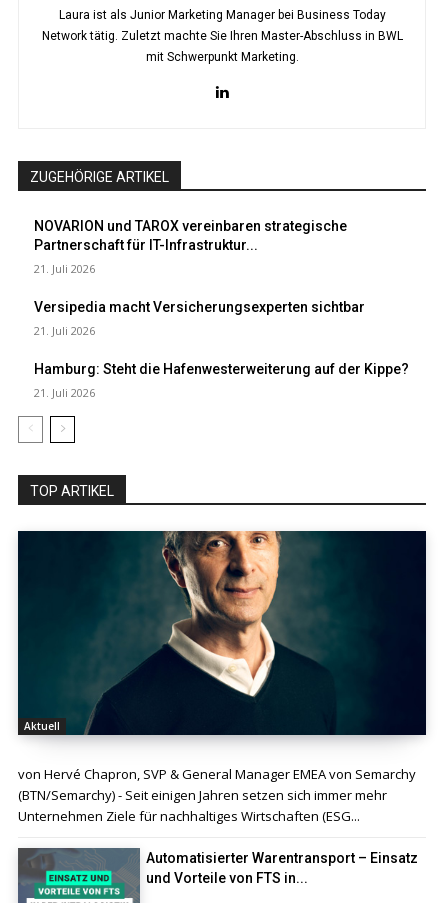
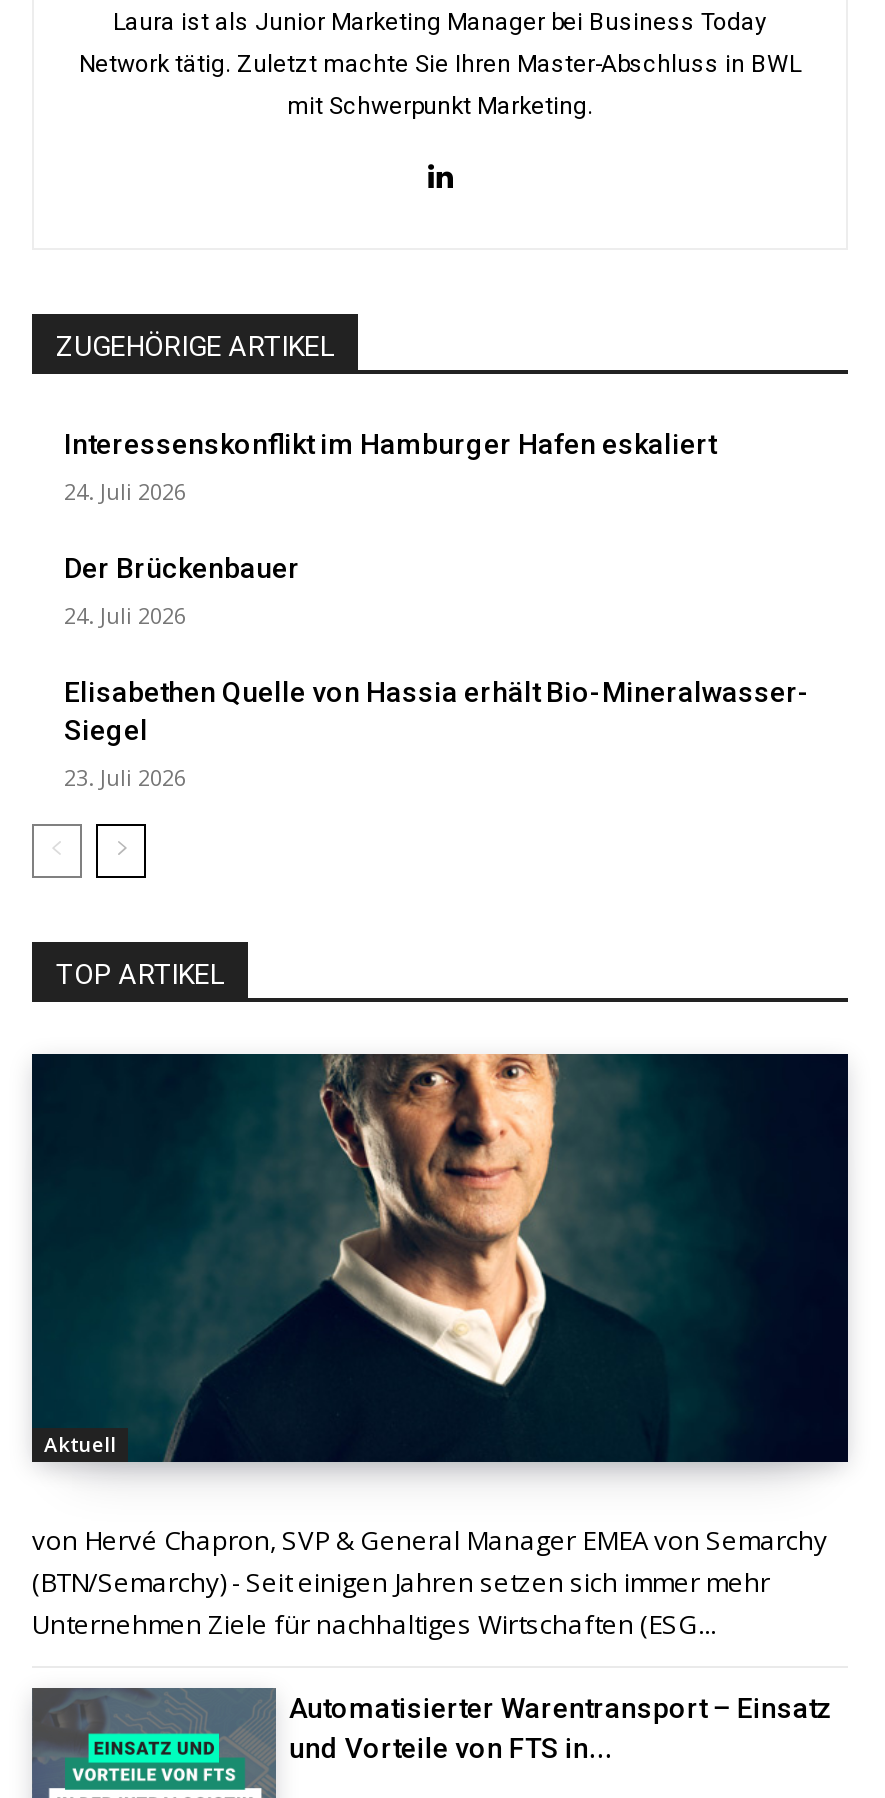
[34,218,347,253] NOVARION und TAROX vereinbaren strategische | Partnerschaft für IT-Infrastruktur... -> [64,428,716,460] Interessenskonflikt im Hamburger Hafen eskaliert
[34,261,95,276] 21. Juli 2026 -> [64,476,186,506] 24. Juli 2026
[34,299,365,315] Versipedia macht Versicherungsexperten sichtbar -> [64,552,300,584] Der Brückenbauer
[34,323,95,338] 21. Juli 2026 -> [64,600,186,630] 24. Juli 2026
[34,361,409,377] Hamburg: Steht die Hafenwesterweiterung auf der Kippe? -> [64,676,810,746] Elisabethen Quelle von Hassia erhält Bio-Mineralwasser- | Siegel
[34,385,95,400] 21. Juli 2026 -> [64,762,186,792] 23. Juli 2026

